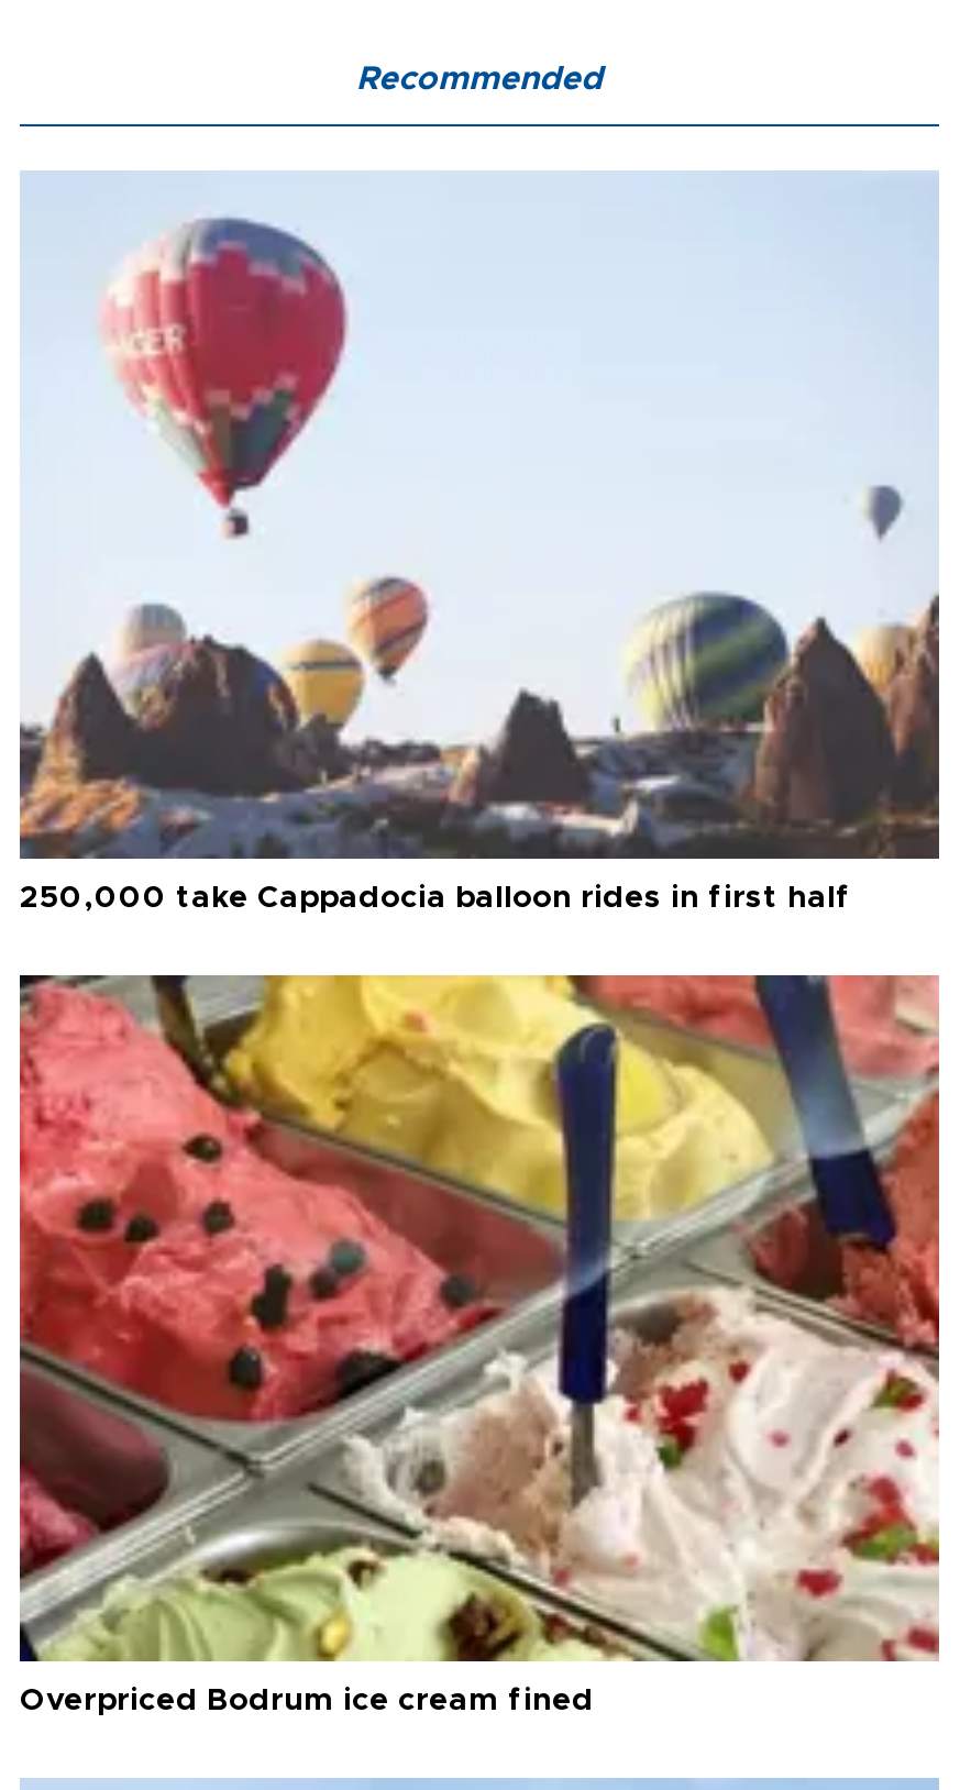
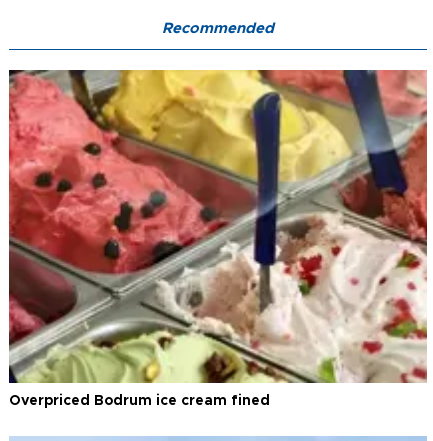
[18,170,941,913] [image] | 250,000 take Cappadocia balloon rides in first half -> none

